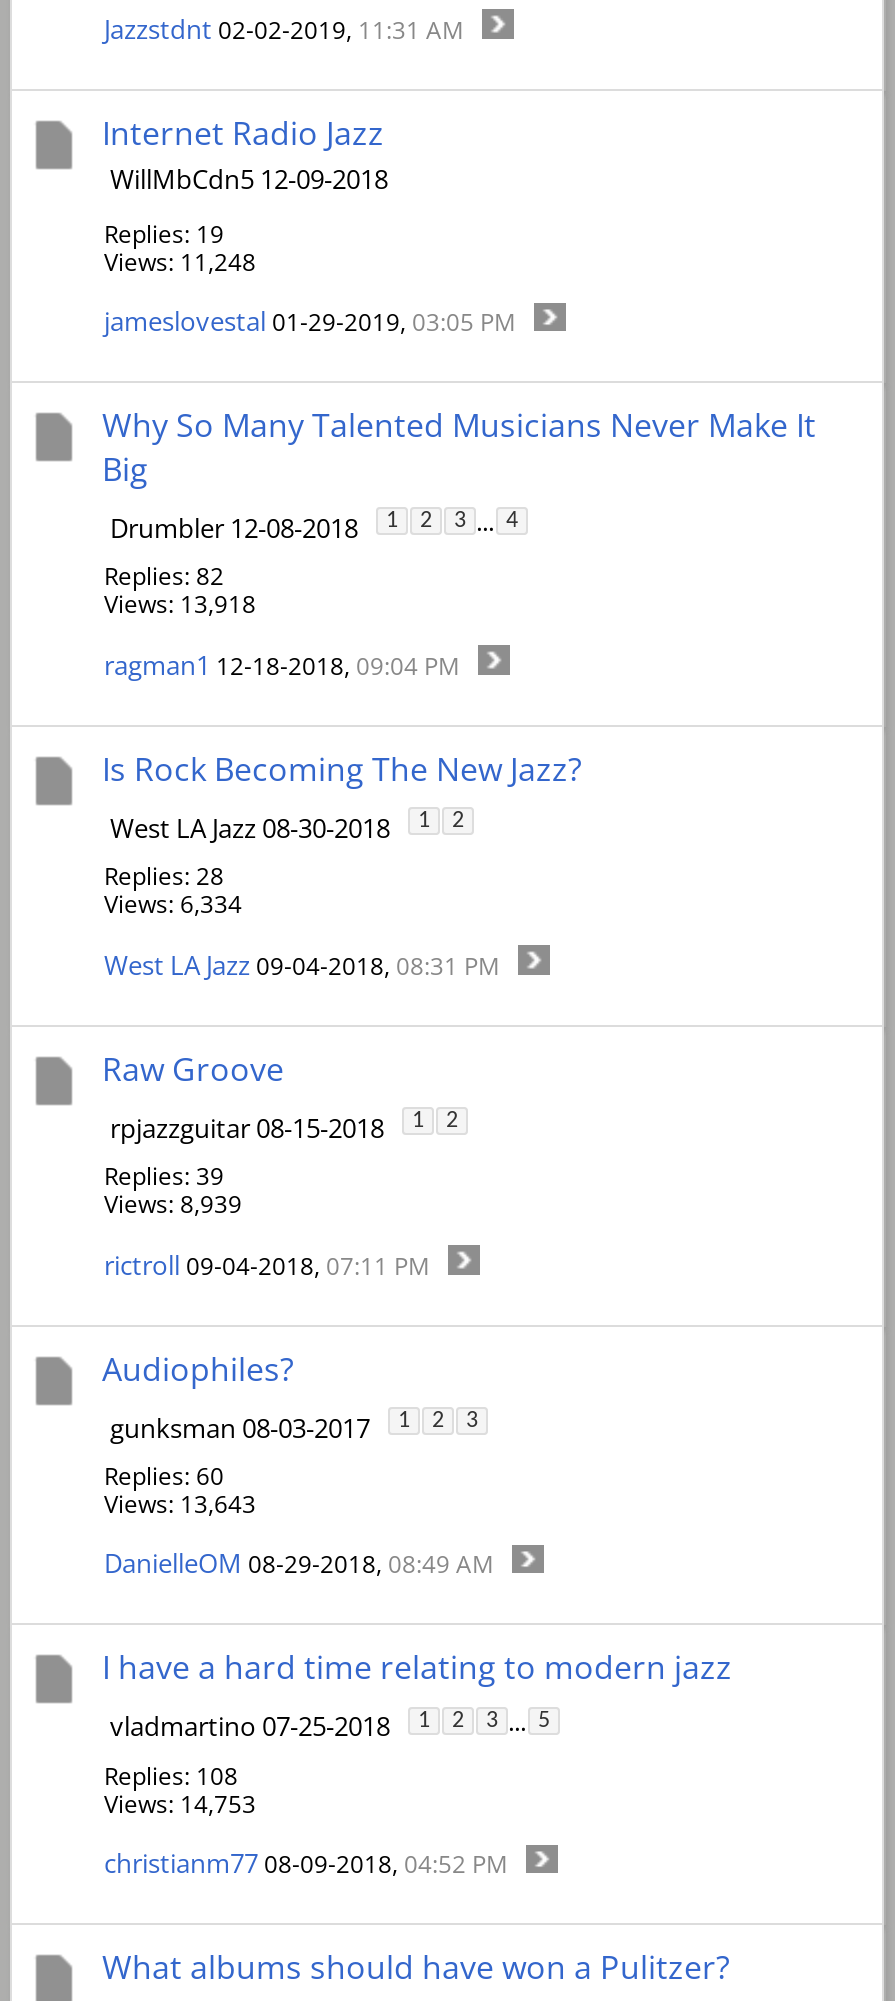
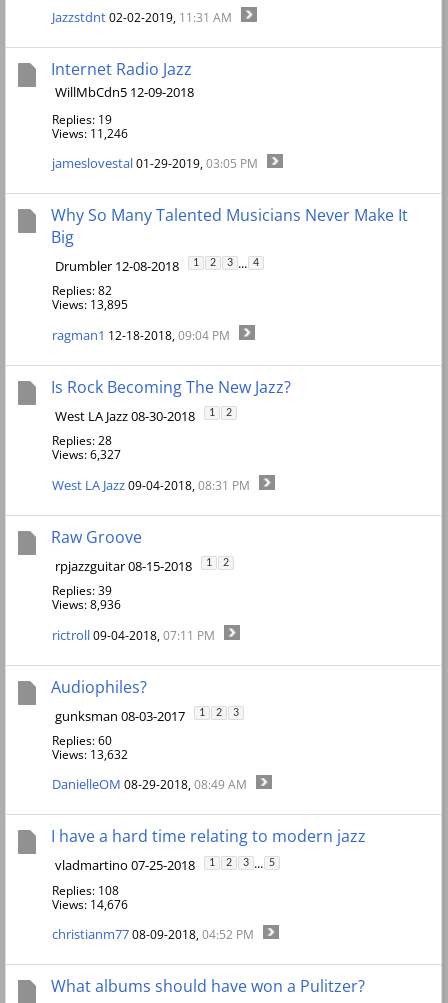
[104,244,256,278] Views: 11,248 -> [52,125,128,142] Views: 11,246
[104,588,256,622] Views: 13,918 -> [52,296,128,313] Views: 13,895
[104,887,242,921] Views: 6,334 -> [52,446,121,463] Views: 6,327
[104,1187,242,1221] Views: 8,939 -> [52,596,121,613] Views: 8,936
[104,1487,256,1521] Views: 13,643 -> [52,746,128,763] Views: 13,632
[104,1786,256,1820] Views: 14,753 -> [52,895,128,912] Views: 14,676

